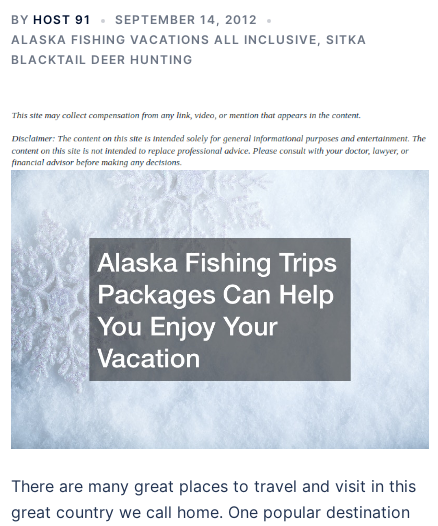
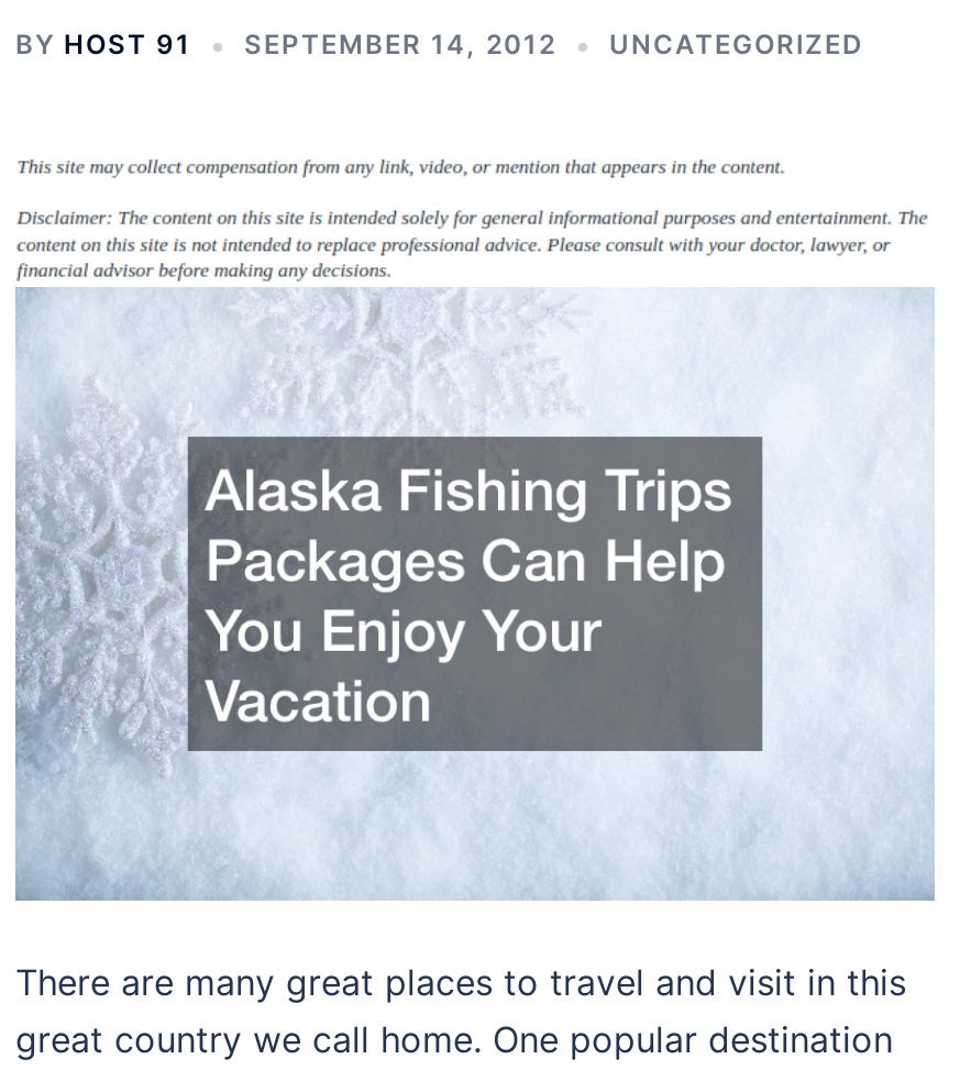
[11,32,367,67] ALASKA FISHING VACATIONS ALL INCLUSIVE, SITKA | BLACKTAIL DEER HUNTING -> [609,27,864,60] UNCATEGORIZED

